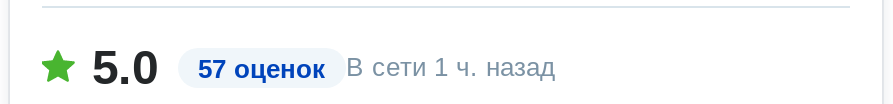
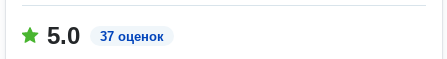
[198,52,556,84] 57 оценок | В сети 1 ч. назад -> [100,29,164,44] 37 оценок

